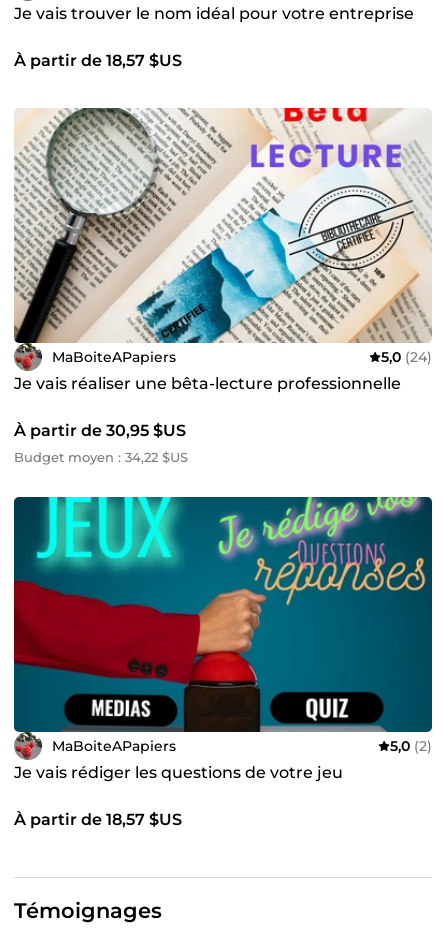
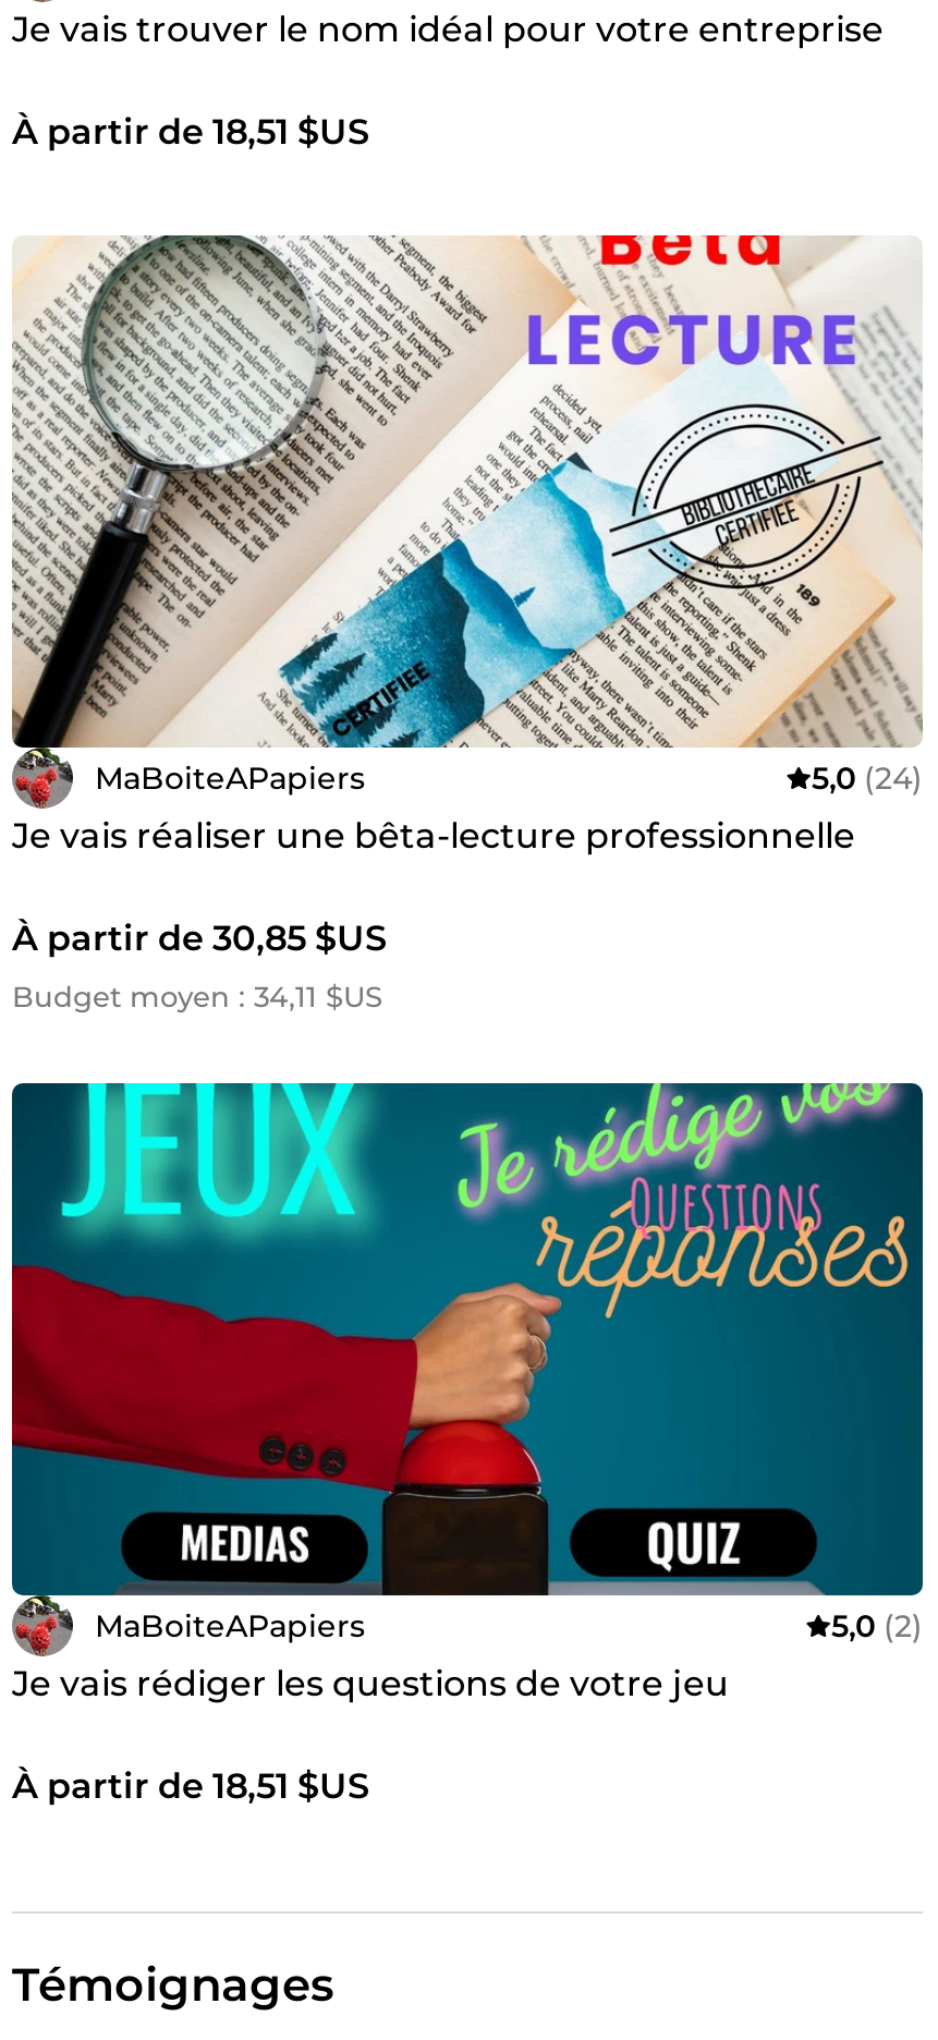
[14,51,182,70] À partir de 18,57 $US -> [12,112,369,153] À partir de 18,51 $US
[14,421,186,440] À partir de 30,95 $US -> [12,918,387,960] À partir de 30,85 $US
[14,449,188,465] Budget moyen : 34,22 $US -> [12,979,382,1014] Budget moyen : 34,11 $US
[14,810,182,829] À partir de 18,57 $US -> [12,1766,369,1808] À partir de 18,51 $US

